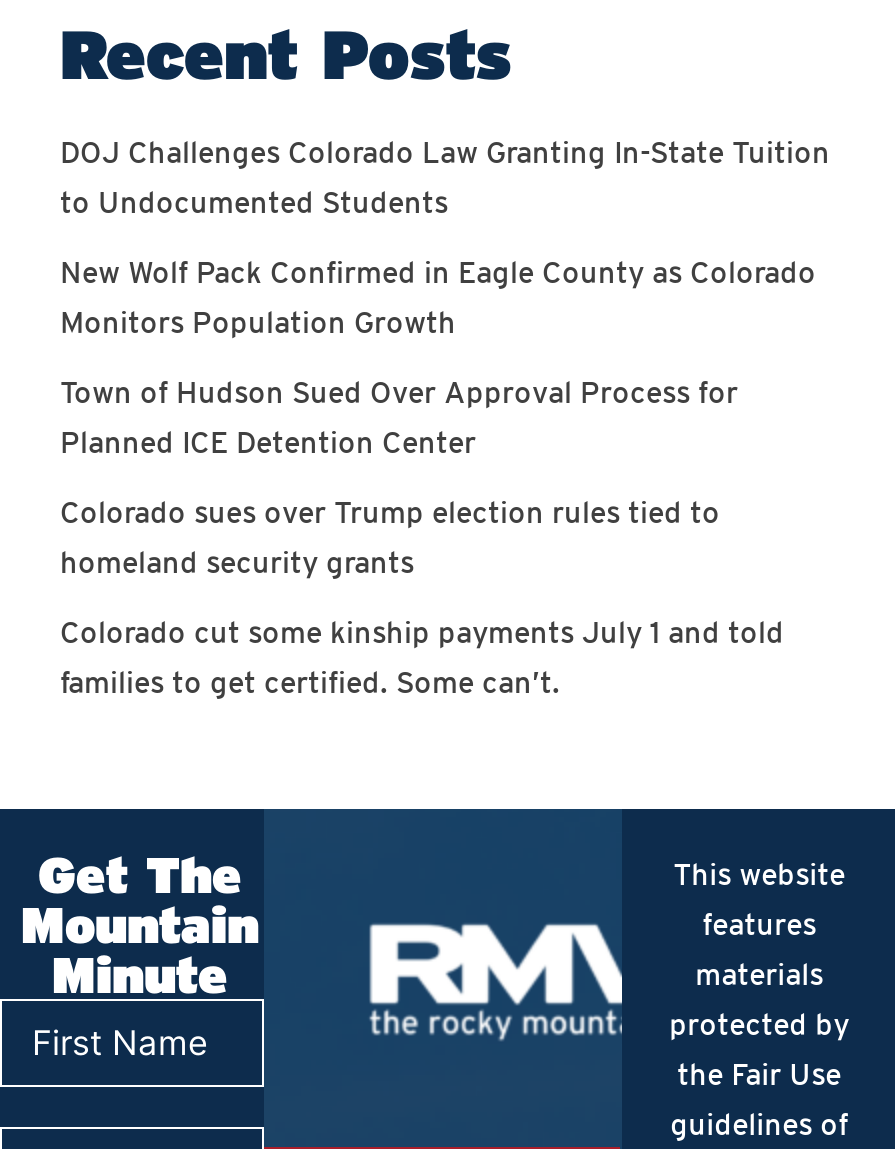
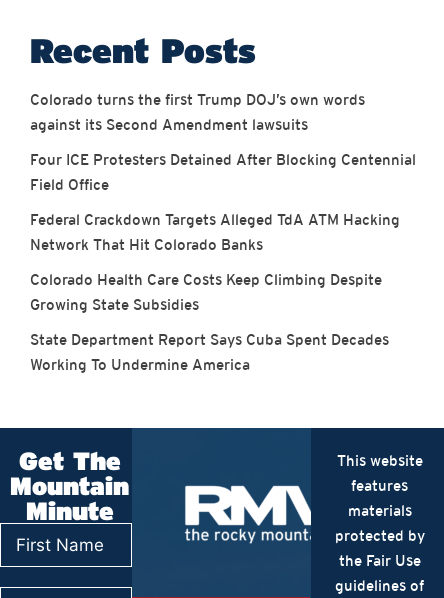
[60,135,830,169] DOJ Challenges Colorado Law Granting In-State Tuition -> [30,91,365,108] Colorado turns the first Trump DOJ’s own words
[60,185,448,219] to Undocumented Students -> [30,116,308,133] against its Second Amendment lawsuits
[60,255,816,289] New Wolf Pack Confirmed in Eagle County as Colorado -> [30,151,416,168] Four ICE Protesters Detained After Blocking Centennial
[60,305,456,339] Monitors Population Growth -> [30,176,109,193] Field Office
[60,375,738,409] Town of Hudson Sued Over Approval Process for -> [30,211,400,228] Federal Crackdown Targets Alleged TdA ATM Hacking
[60,425,476,459] Planned ICE Detention Center -> [30,236,263,253] Network That Hit Colorado Banks
[60,495,720,529] Colorado sues over Trump election rules tied to -> [30,271,382,288] Colorado Health Care Costs Keep Climbing Despite
[60,545,414,579] homeland security grants -> [30,296,199,313] Growing State Subsidies
[60,615,784,649] Colorado cut some kinship payments July 1 and told -> [30,331,389,348] State Department Report Says Cuba Spent Decades
[60,665,560,699] families to get certified. Some can’t. -> [30,356,250,373] Working To Undermine America

